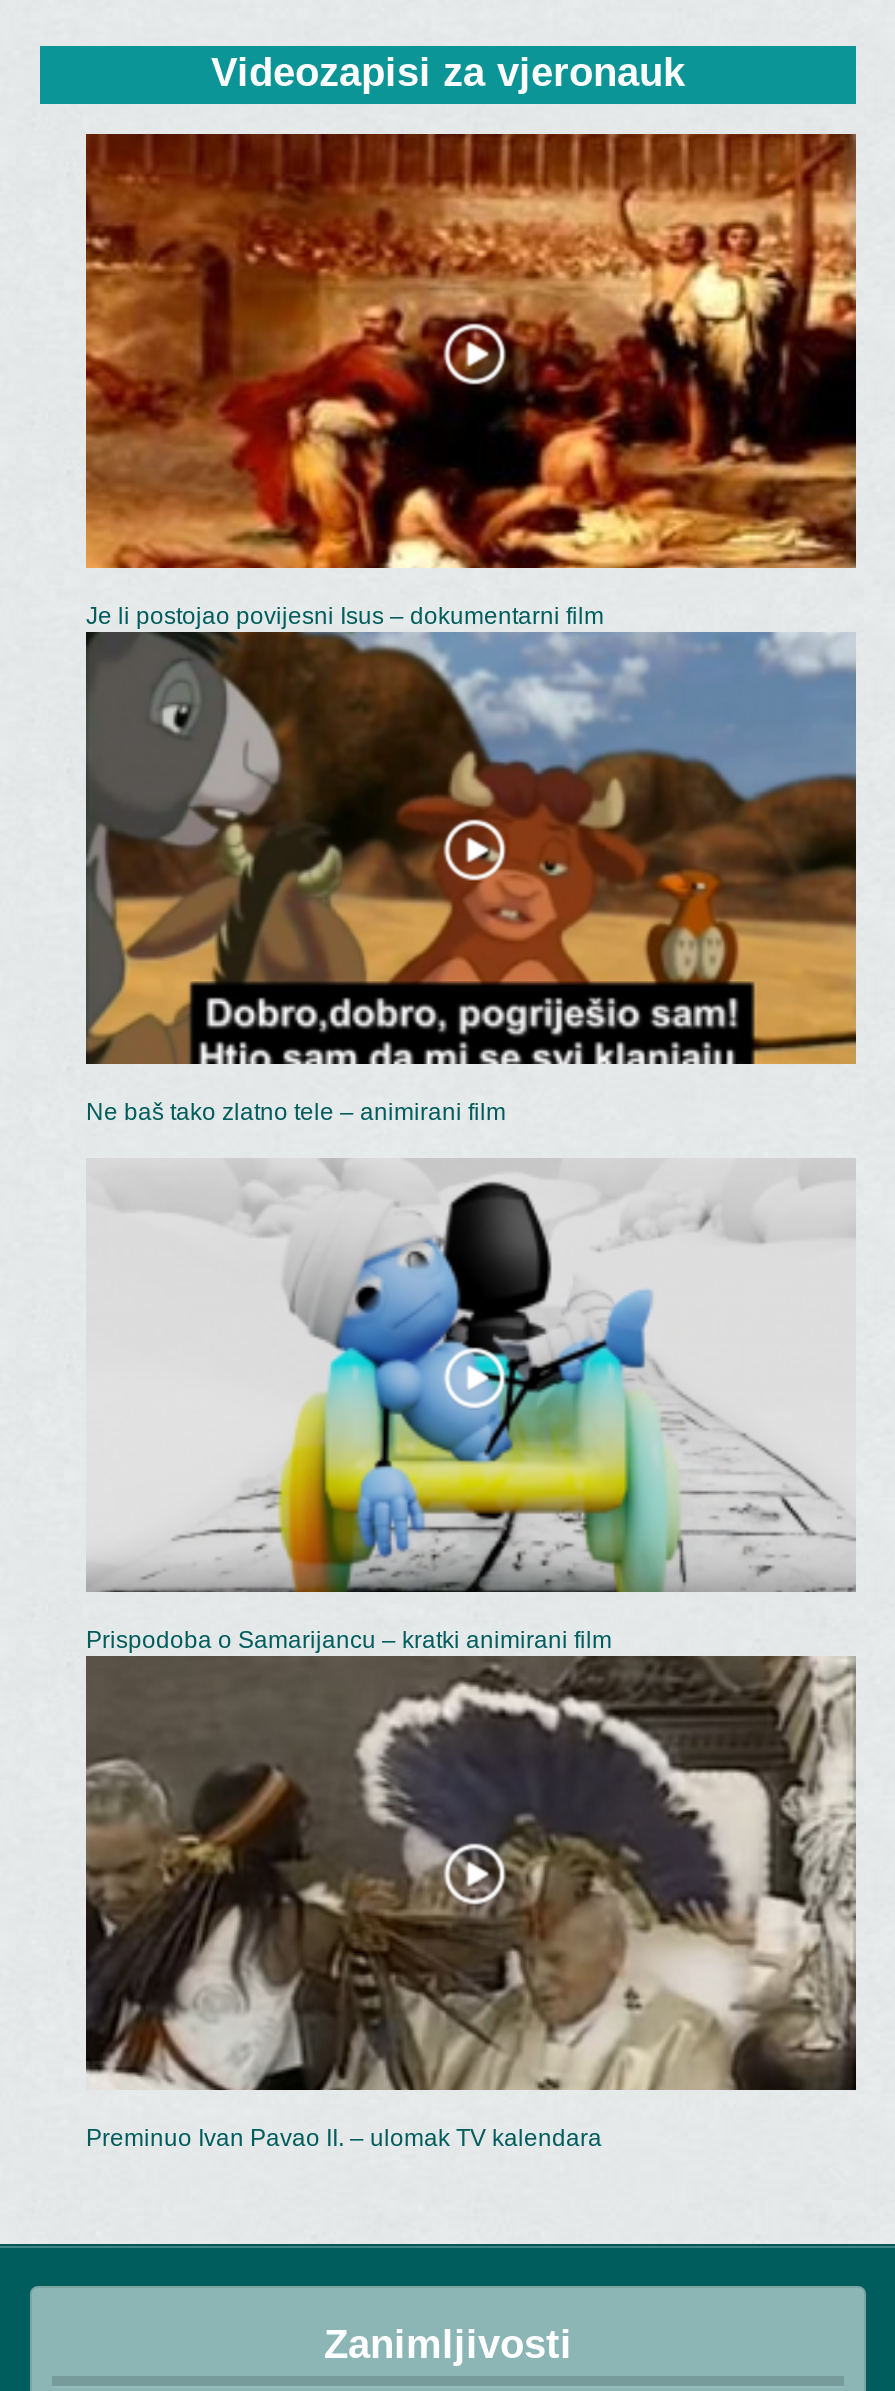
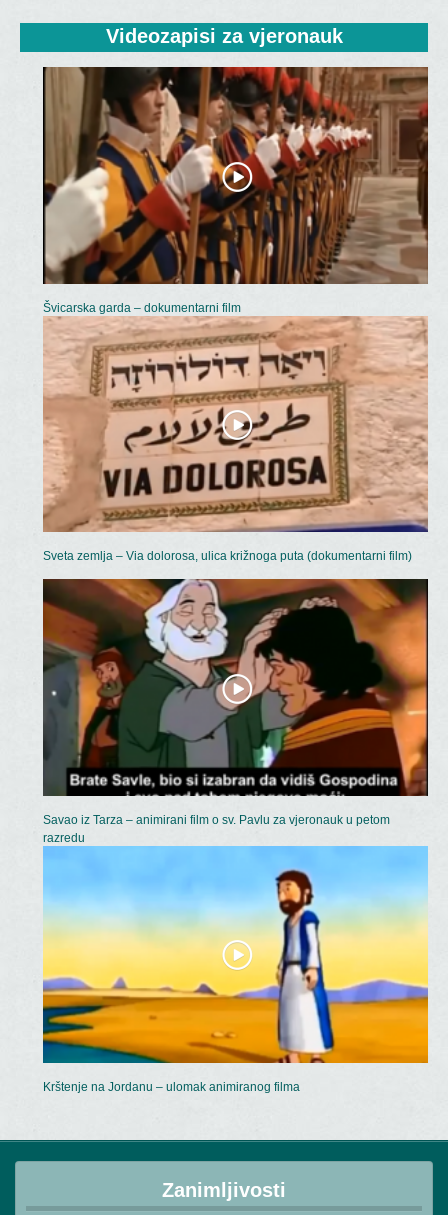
[84,132,858,630] [image] | Je li postojao povijesni Isus – dokumentarni film -> [42,66,429,315] [image] | Švicarska garda – dokumentarni film
[84,630,858,1127] [image] | Ne baš tako zlatno tele – animirani film -> [43,316,429,563] [image] | Sveta zemlja – Via dolorosa, ulica križnoga puta (dokumentarni film)
[86,1158,856,1654] [image] | Prispodoba o Samarijancu – kratki animirani film -> [42,578,429,845] [image] | Savao iz Tarza – animirani film o sv. Pavlu za vjeronauk u petom | razredu
[84,1656,858,2151] [image] | Preminuo Ivan Pavao II. – ulomak TV kalendara -> [42,846,429,1094] [image] | Krštenje na Jordanu – ulomak animiranog filma

